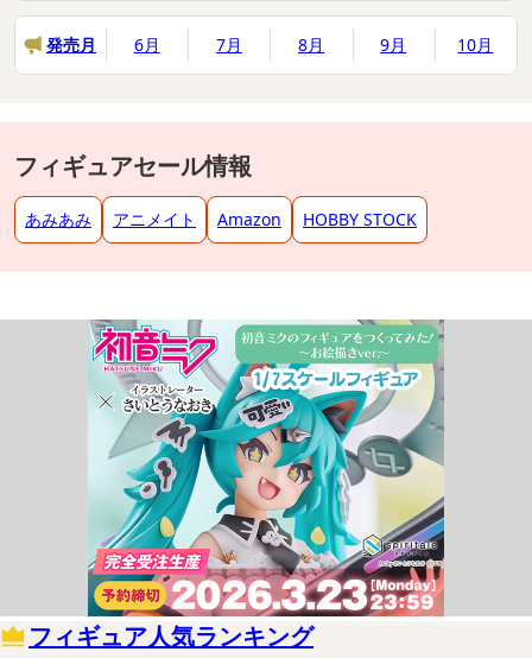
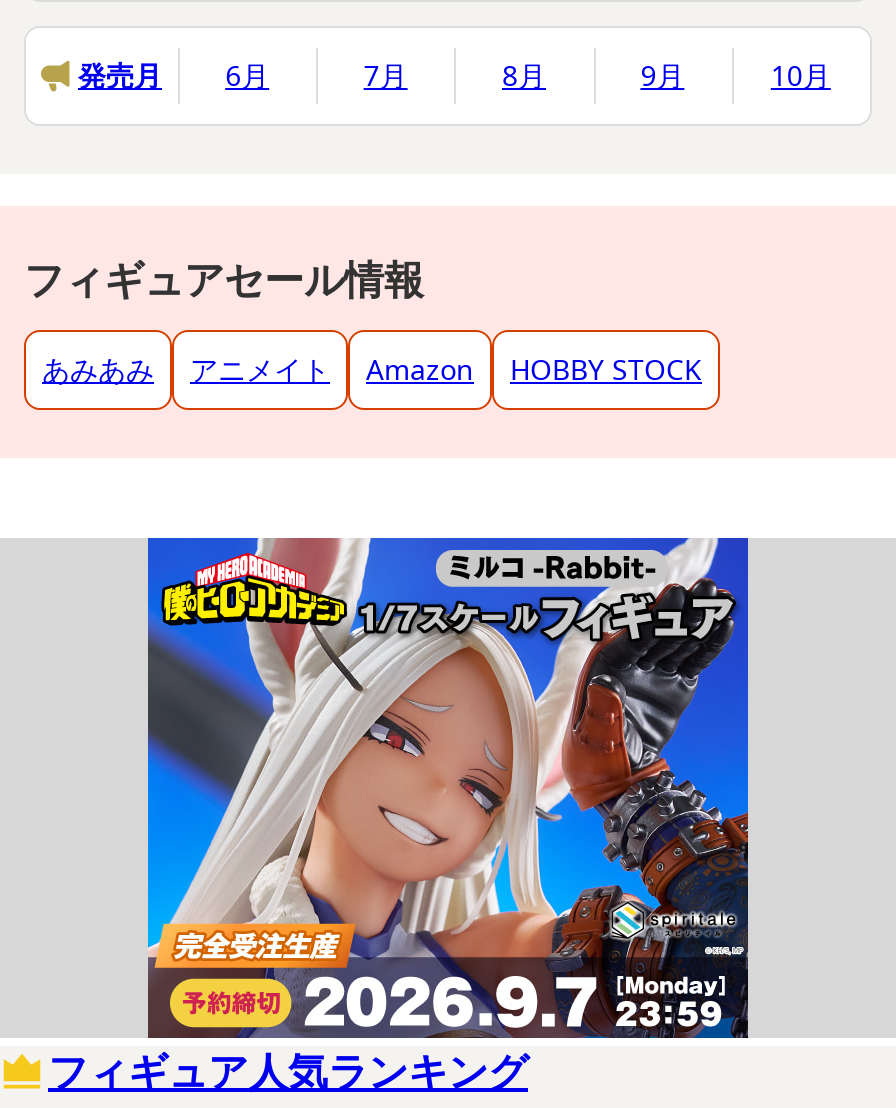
[88,318,445,618] [image] -> [146,536,750,1040] [image]

